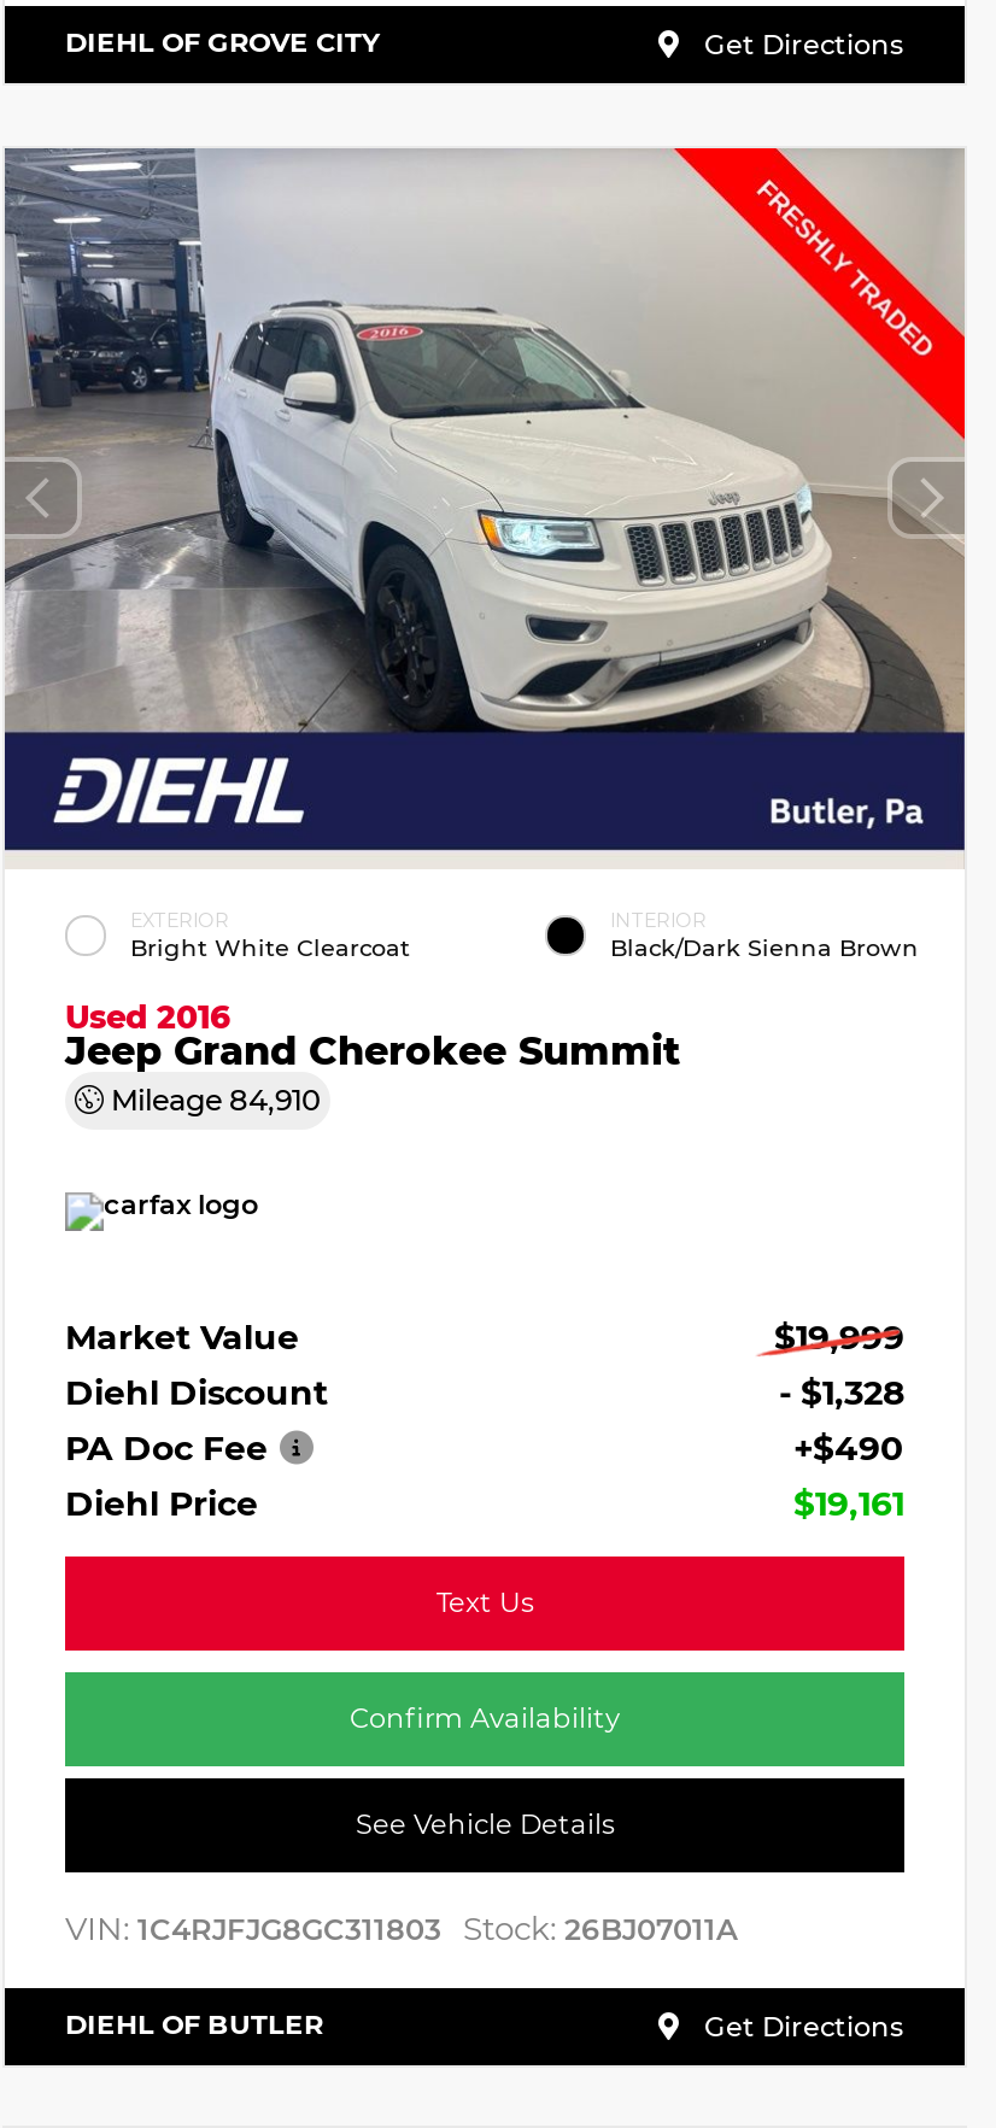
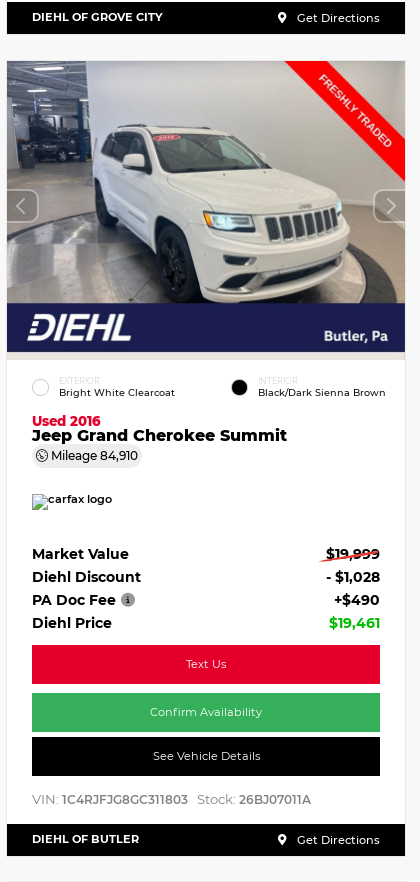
[779,1368,904,1412] - $1,328 -> [326,567,380,585] - $1,028
[793,1479,904,1523] $19,161 -> [329,613,380,631] $19,461

